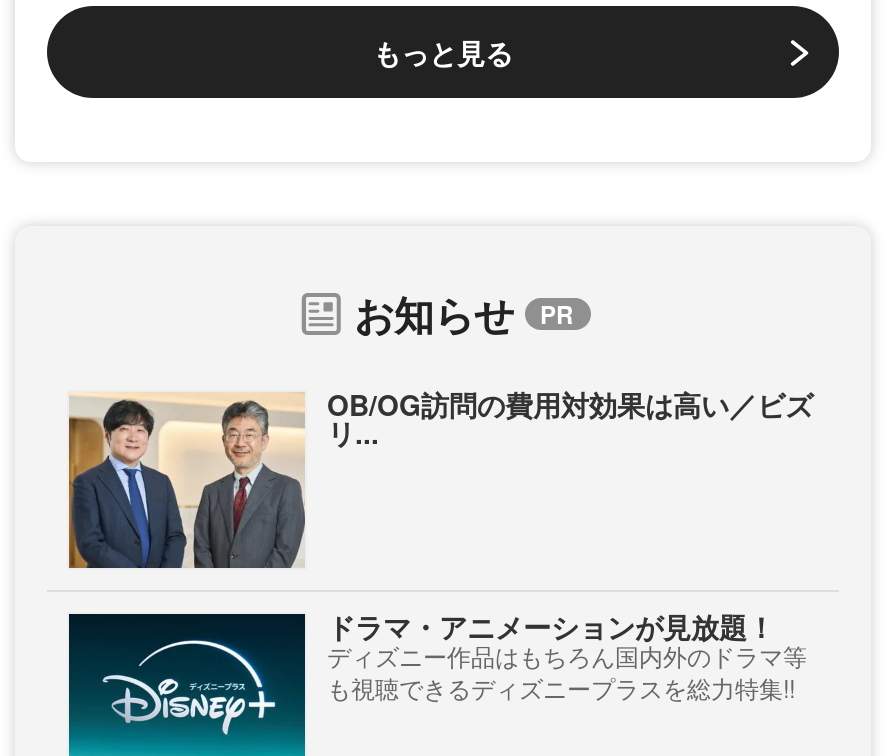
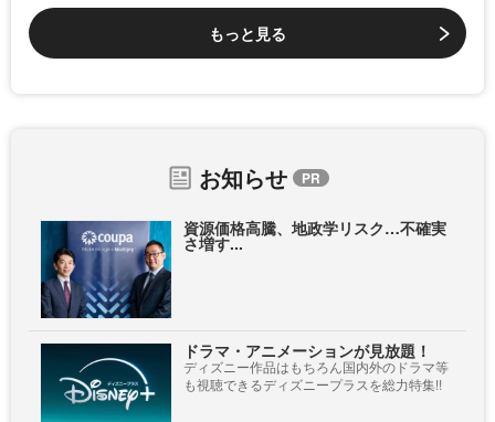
[67,384,813,570] [image] | OB/OG訪問の費用対効果は高い／ビズ | リ... -> [40,217,446,319] [image] | 資源価格高騰、地政学リスク…不確実 | さ増す...

